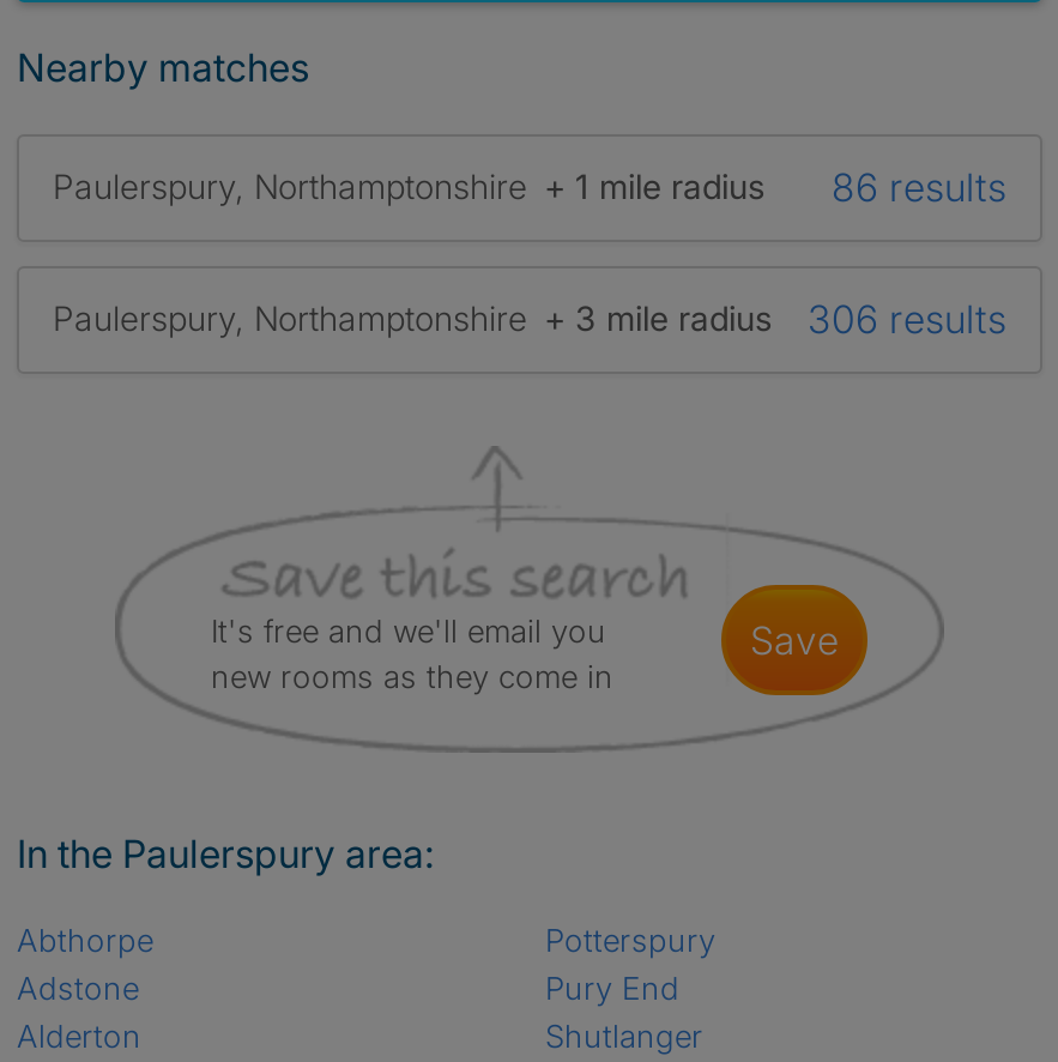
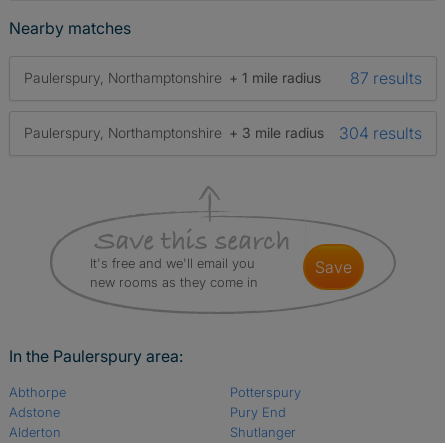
[53,163,1006,211] Paulerspury, Northamptonshire + 1 mile radius 86 results -> [24,68,422,88] Paulerspury, Northamptonshire + 1 mile radius 87 results
[53,295,1006,343] Paulerspury, Northamptonshire + 3 mile radius 306 results -> [24,123,422,143] Paulerspury, Northamptonshire + 3 mile radius 304 results

